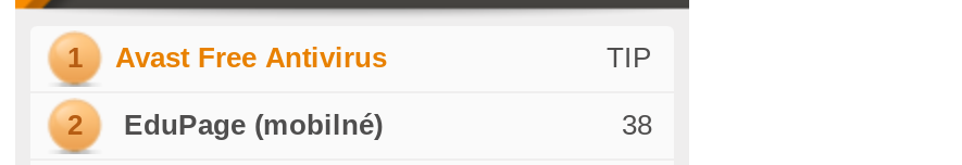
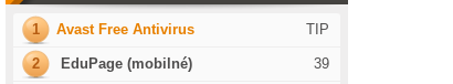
[622,108,652,140] 38 -> [314,55,329,71] 39

